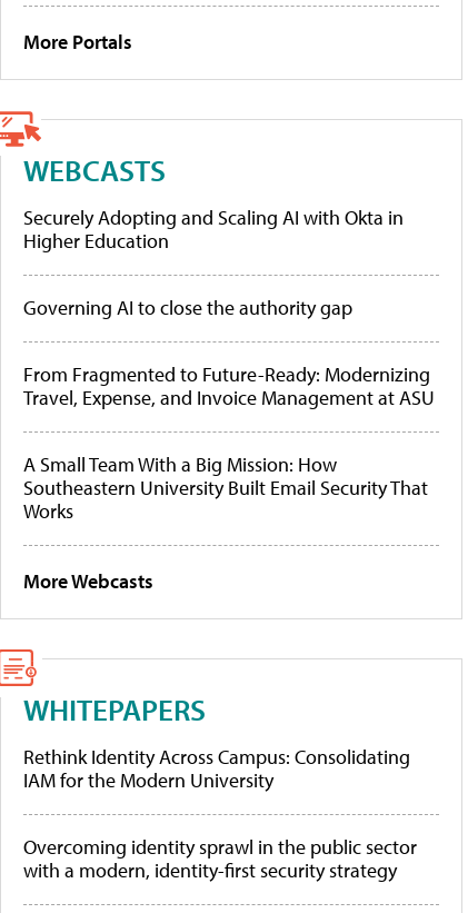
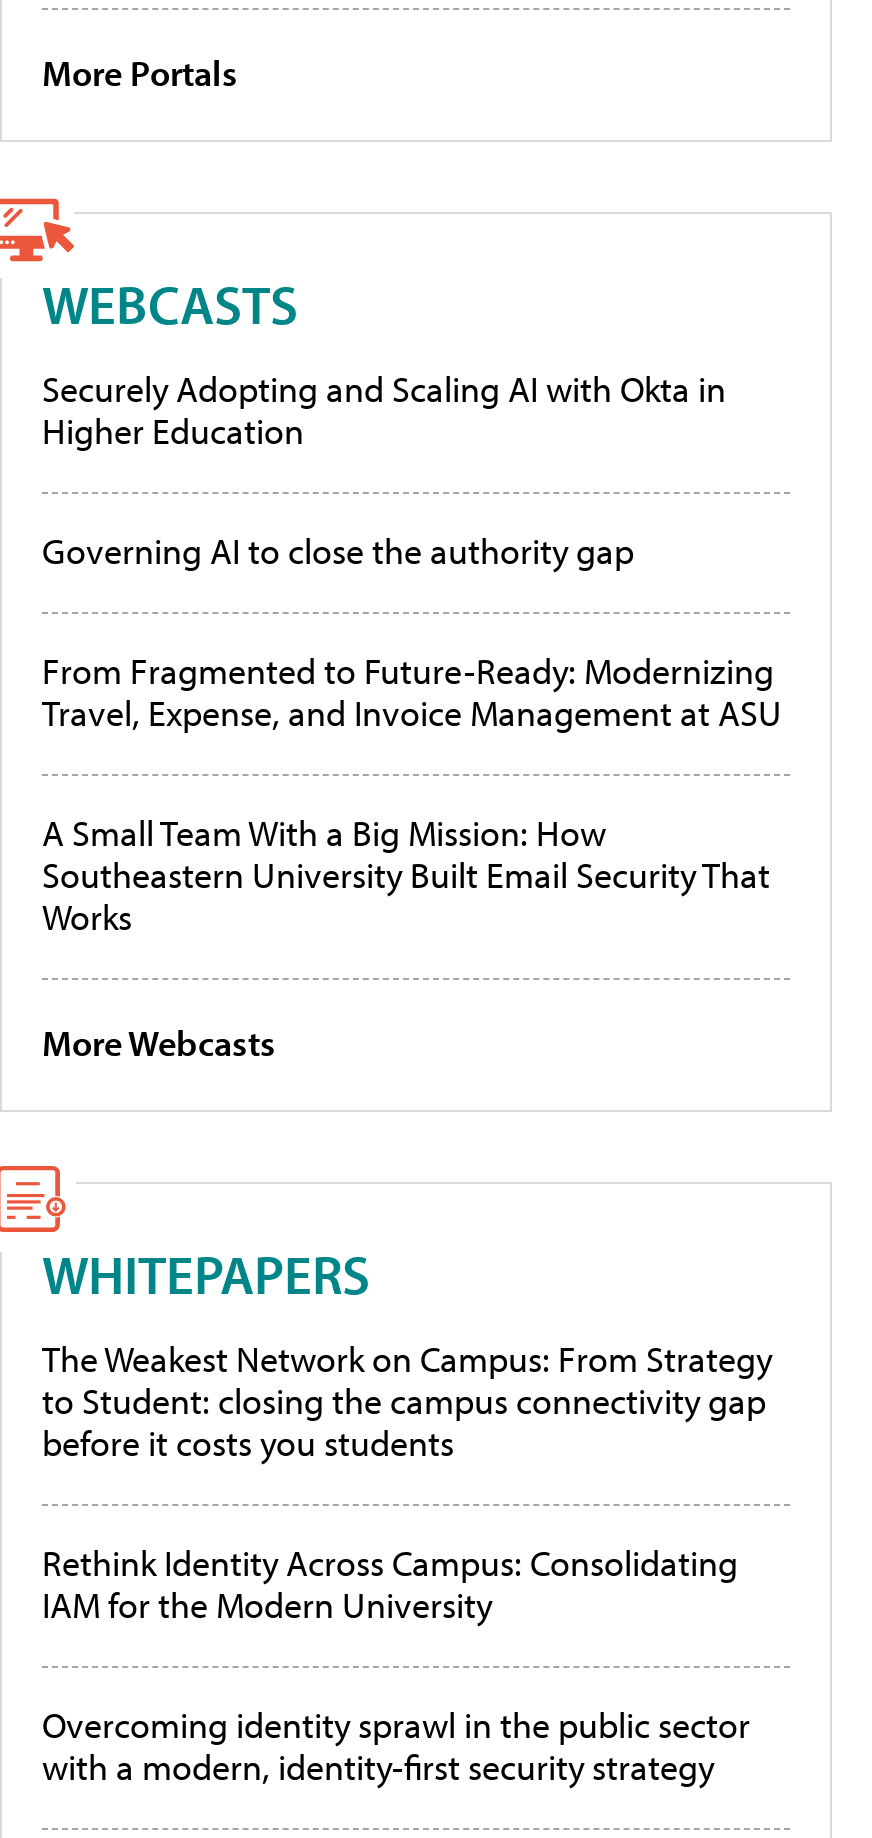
none -> [42,1337,772,1467] The Weakest Network on Campus: From Strategy | to Student: closing the campus connectivity gap | before it costs you students

